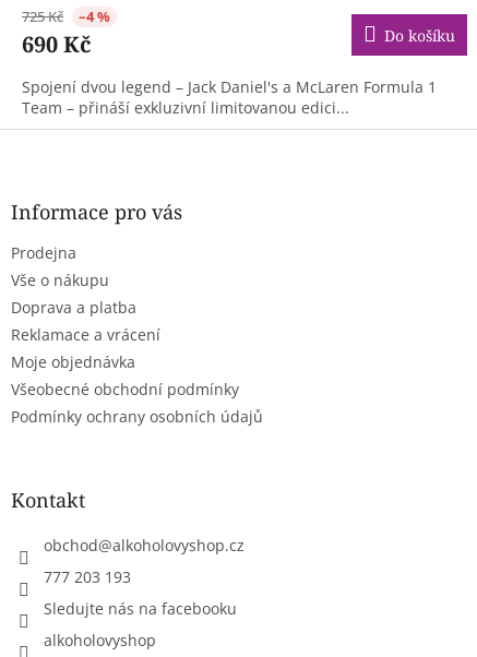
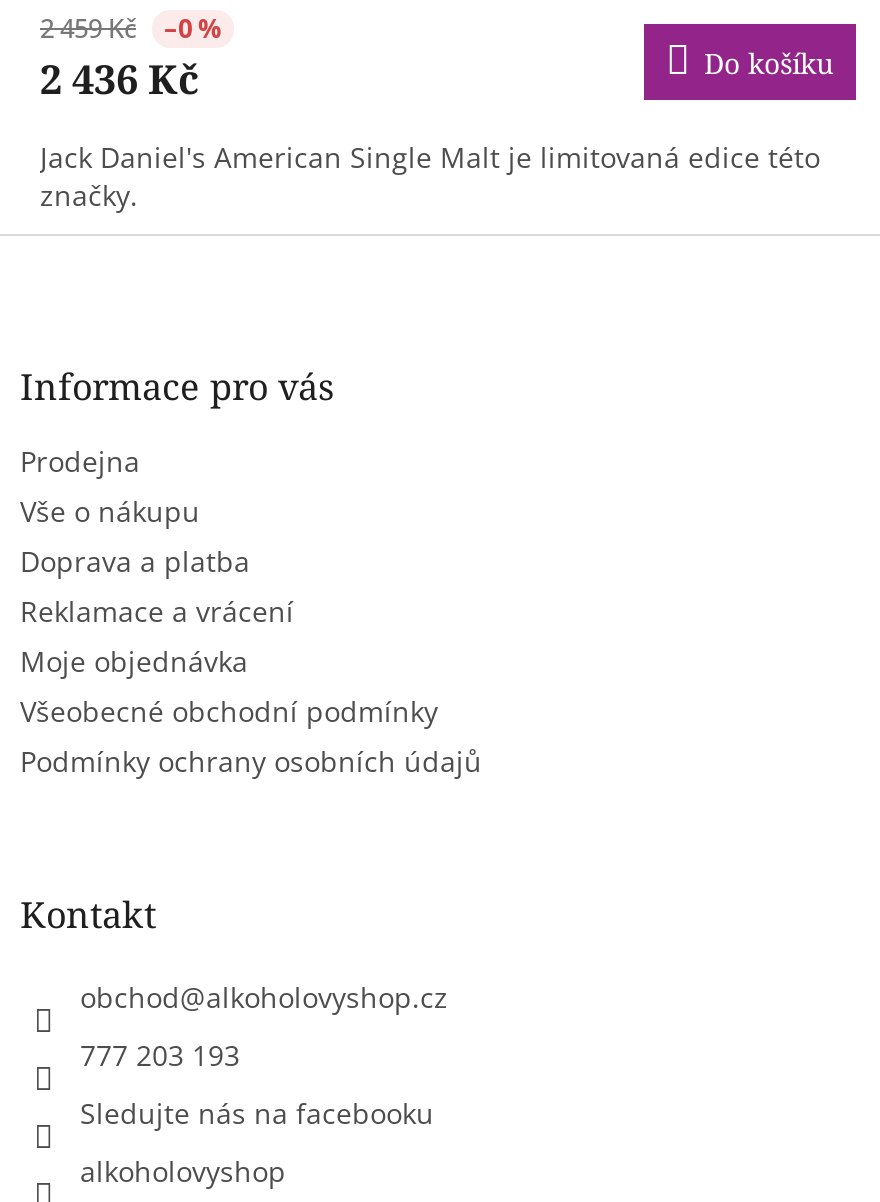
[22,7,63,26] 725 Kč -> [40,10,136,46] 2 459 Kč
[79,7,110,26] –4 % -> [164,10,222,46] –0 %
[22,30,92,59] 690 Kč -> [40,52,200,106] 2 436 Kč
[22,77,437,118] Spojení dvou legend – Jack Daniel's a McLaren Formula 1 | Team – přináší exkluzivní limitovanou edici... -> [40,138,820,214] Jack Daniel's American Single Malt je limitovaná edice této | značky.

